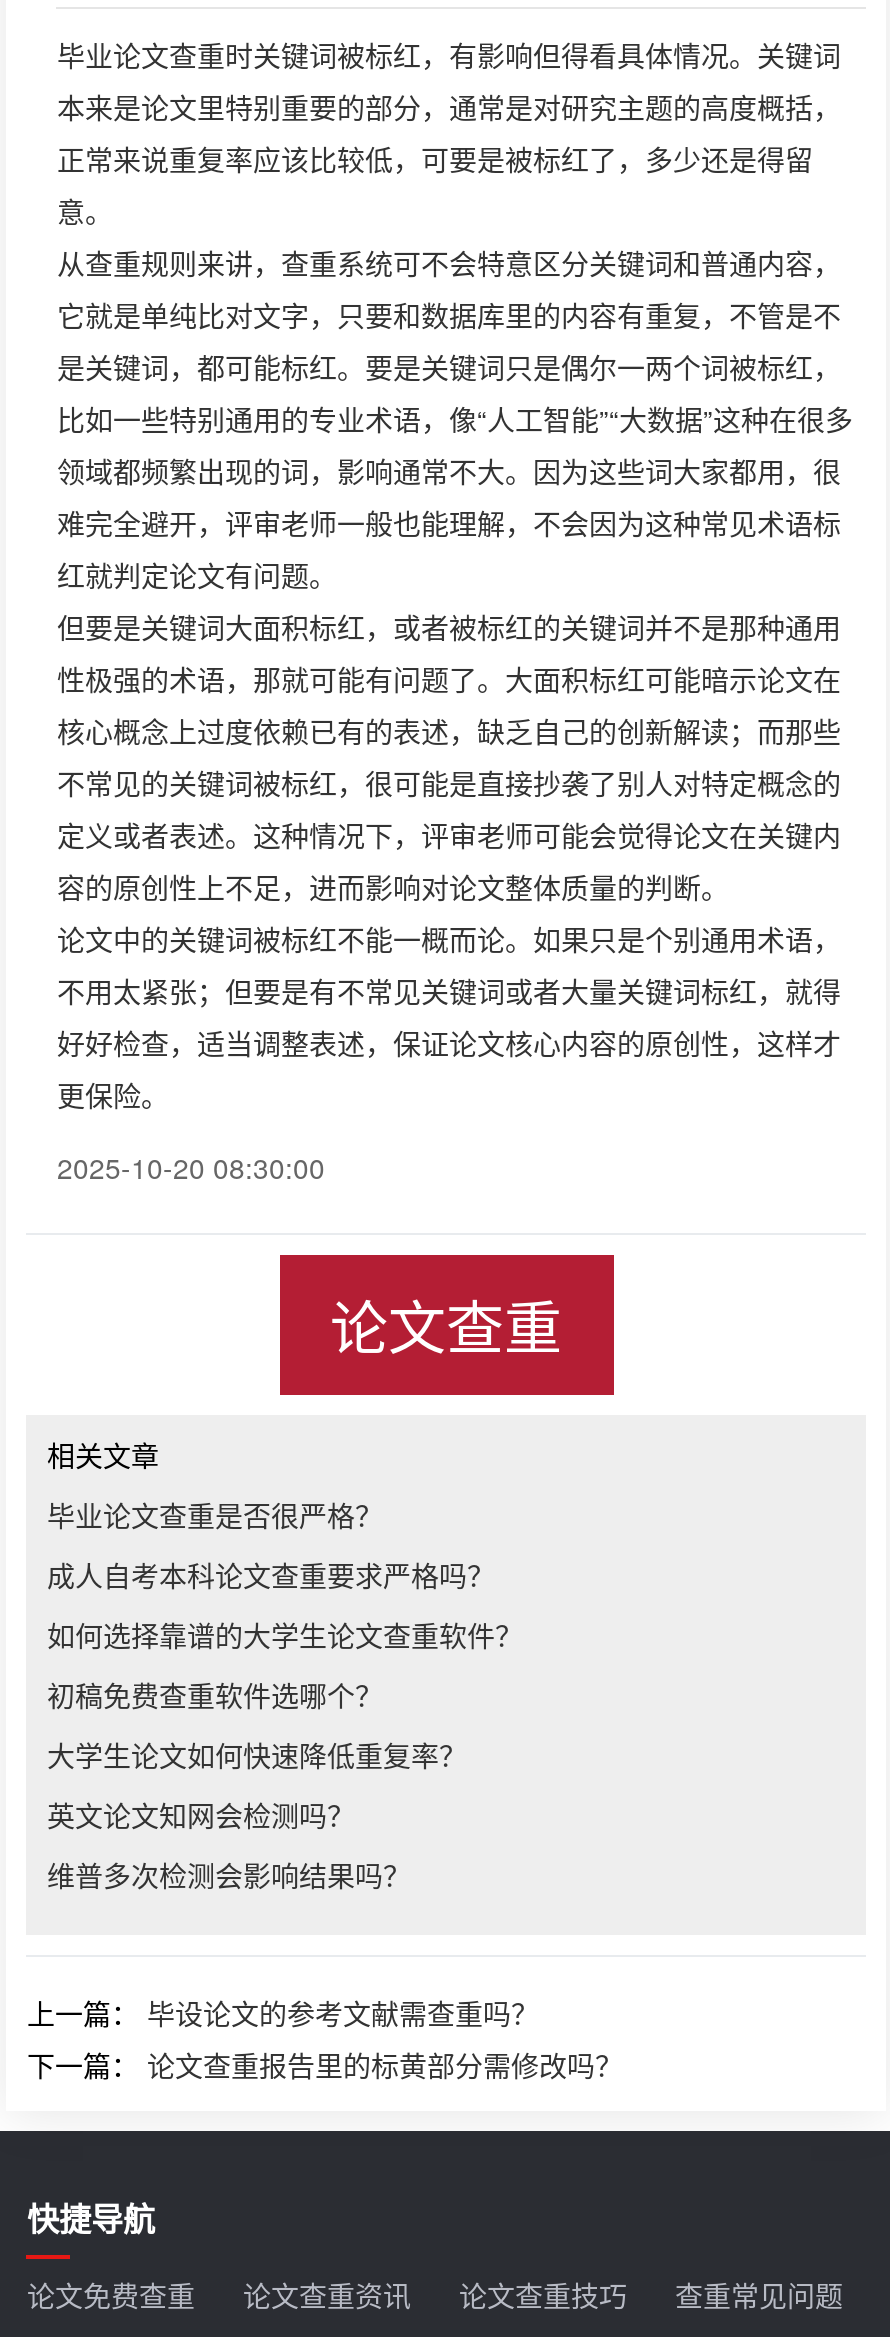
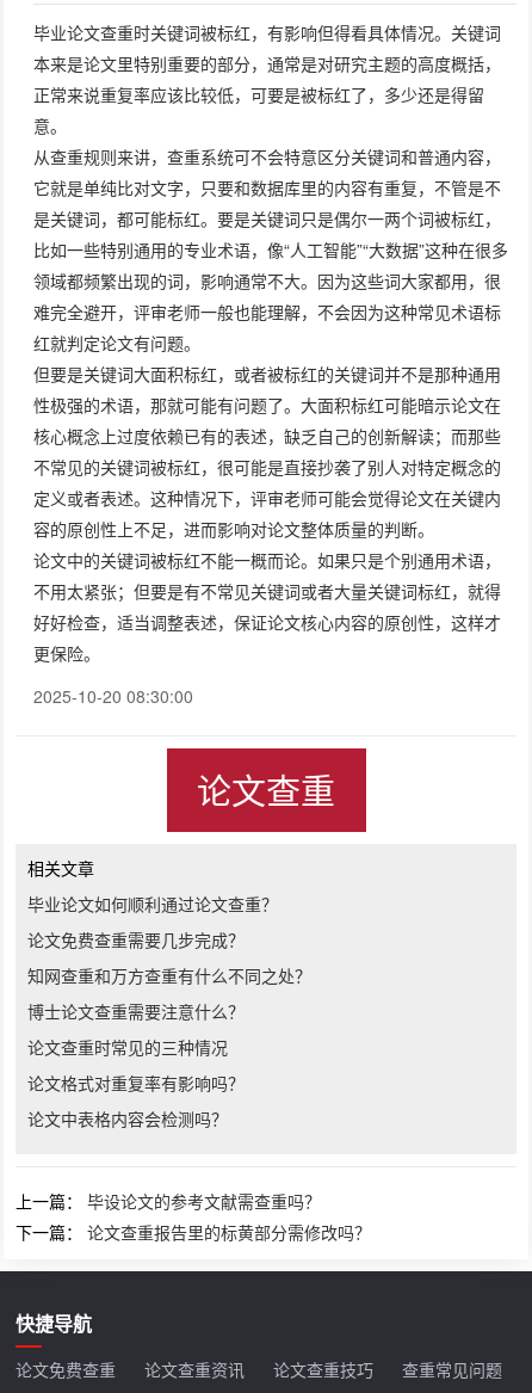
[47,1495,383,1535] 毕业论文查重是否很严格？ -> [28,892,279,916] 毕业论文如何顺利通过论文查重？
[47,1555,495,1595] 成人自考本科论文查重要求严格吗？ -> [28,927,245,951] 论文免费查重需要几步完成？
[47,1615,523,1655] 如何选择靠谱的大学生论文查重软件？ -> [28,963,312,987] 知网查重和万方查重有什么不同之处？
[47,1675,383,1715] 初稿免费查重软件选哪个？ -> [28,999,245,1023] 博士论文查重需要注意什么？
[47,1735,467,1775] 大学生论文如何快速降低重复率？ -> [28,1035,228,1059] 论文查重时常见的三种情况
[47,1795,355,1835] 英文论文知网会检测吗？ -> [28,1071,245,1095] 论文格式对重复率有影响吗？
[47,1855,411,1895] 维普多次检测会影响结果吗？ -> [28,1107,228,1130] 论文中表格内容会检测吗？

